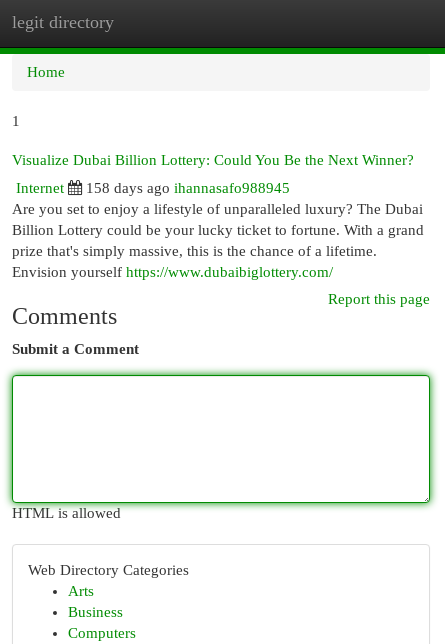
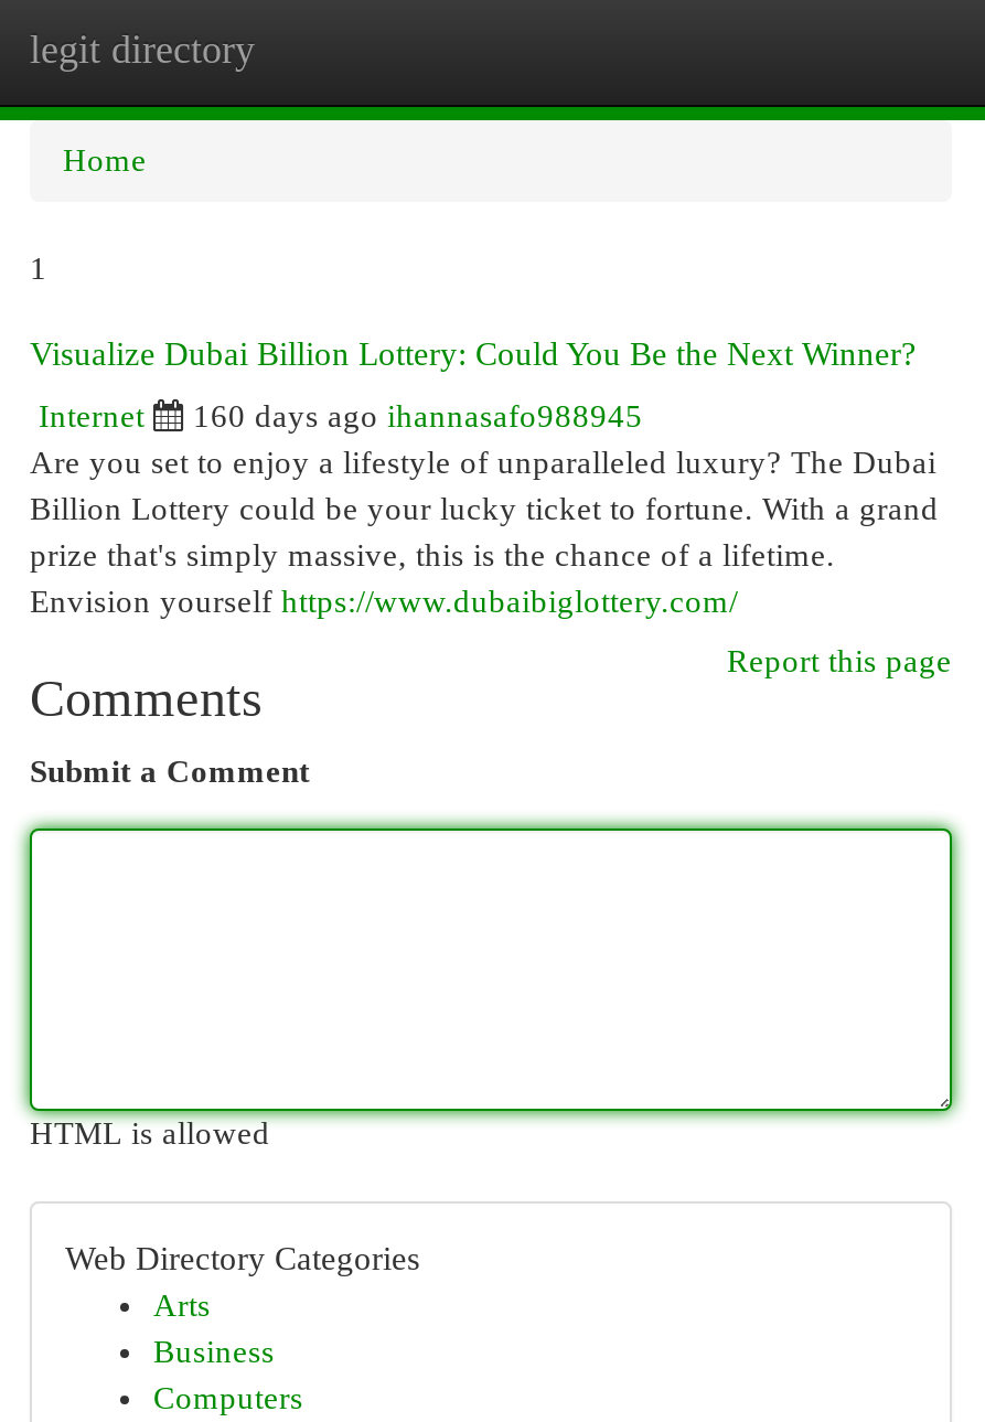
[86,180,290,196] 158 days ago ihannasafo988945 -> [193,398,643,434] 160 days ago ihannasafo988945

